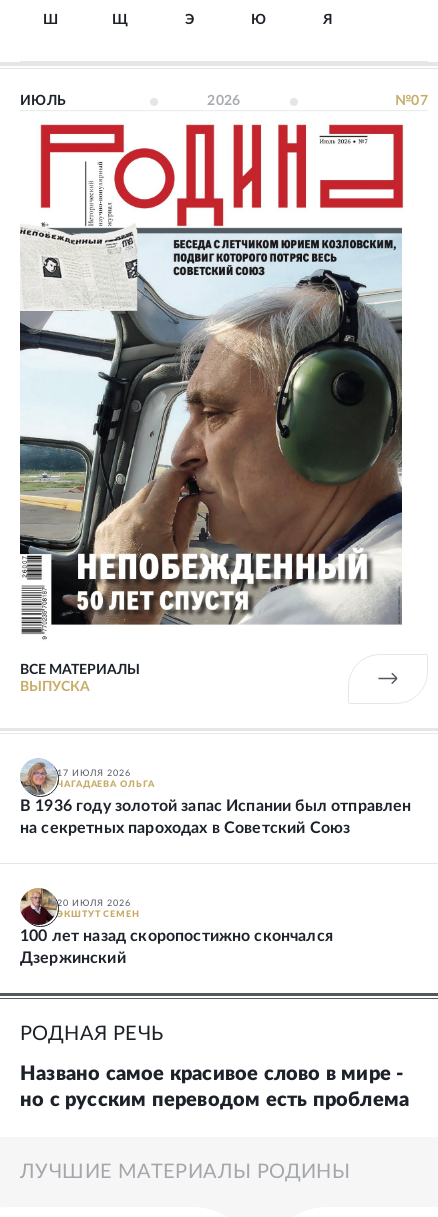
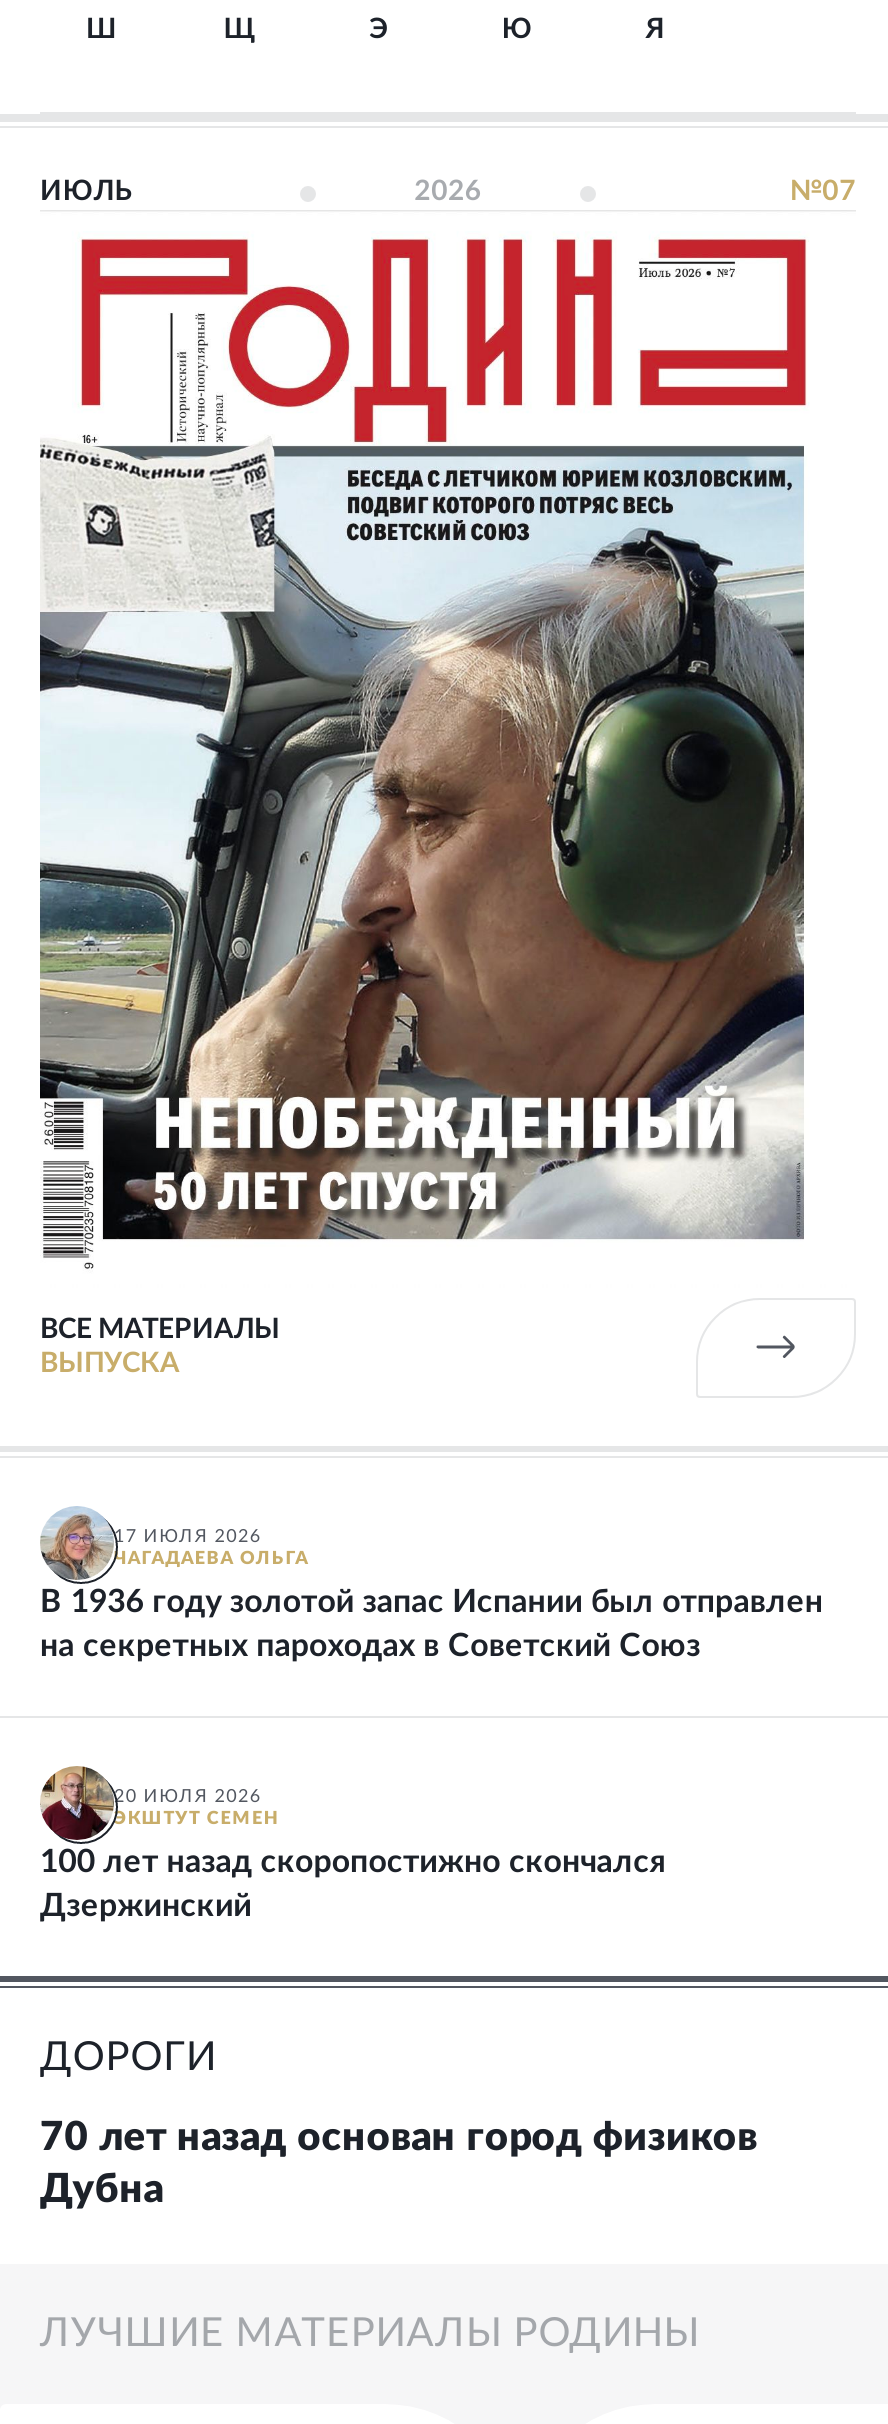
[20,1024,163,1044] РОДНАЯ РЕЧЬ -> [40,2038,217,2078] ДОРОГИ
[20,1064,409,1110] Названо самое красивое слово в мире - | но с русским переводом есть проблема -> [40,2118,758,2210] 70 лет назад основан город физиков | Дубна

